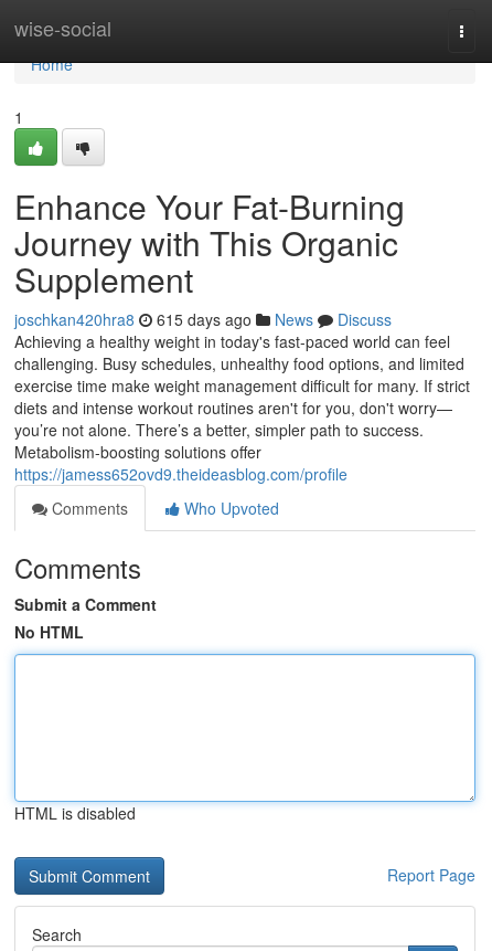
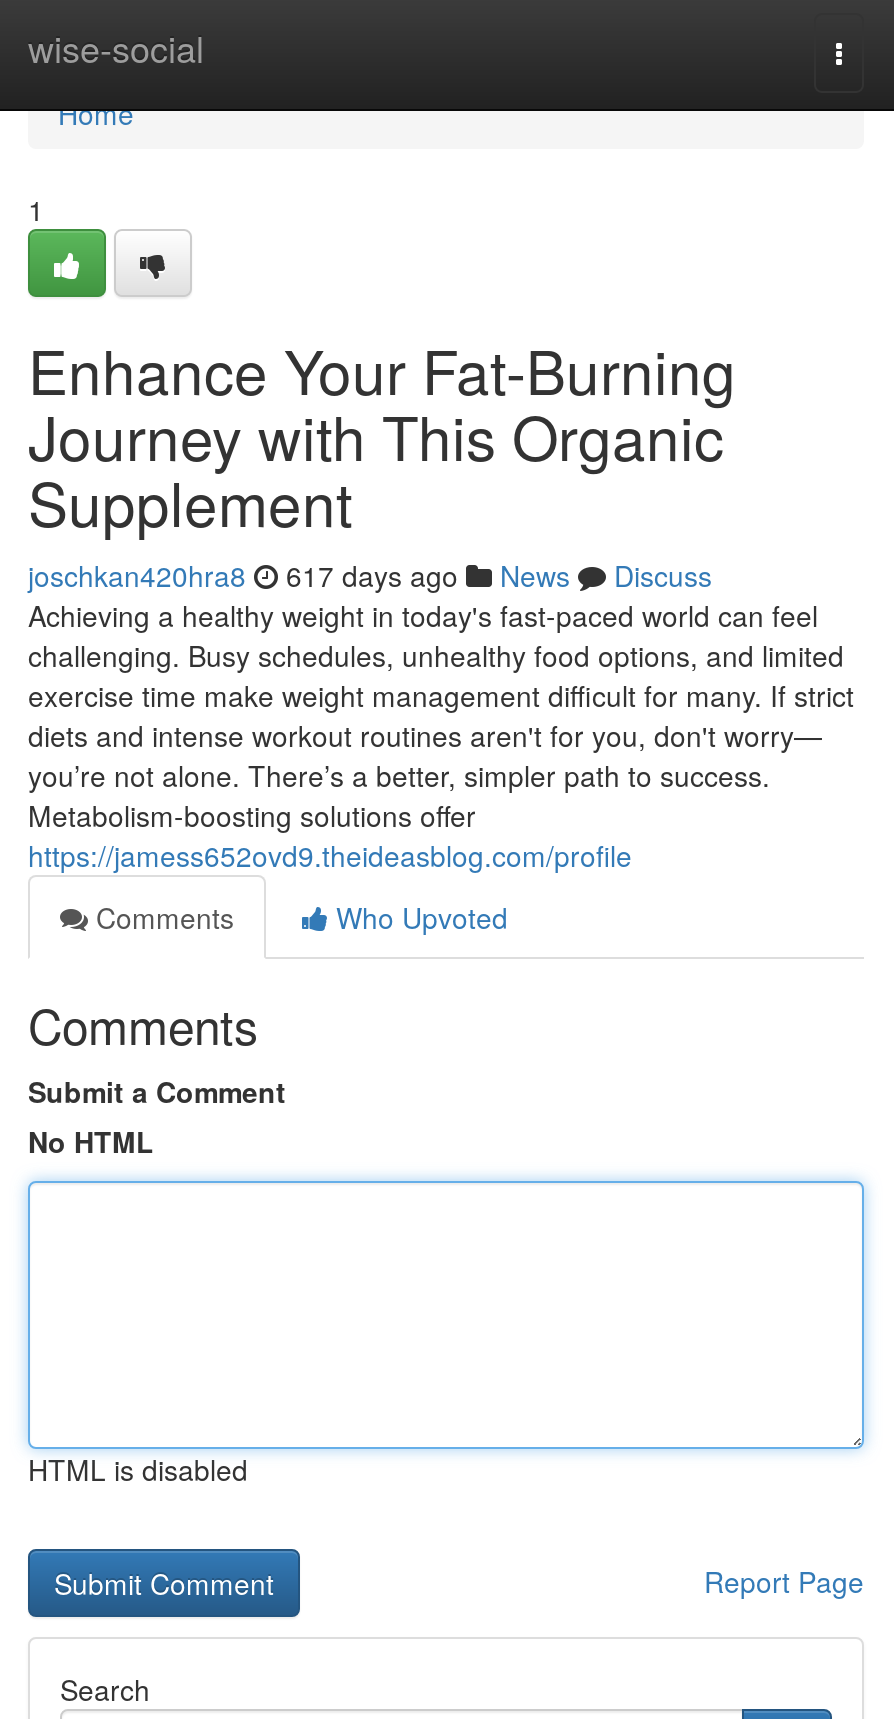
[14,308,392,330] joschkan420hra8 615 days ago News Discuss -> [28,555,712,595] joschkan420hra8 617 days ago News Discuss

